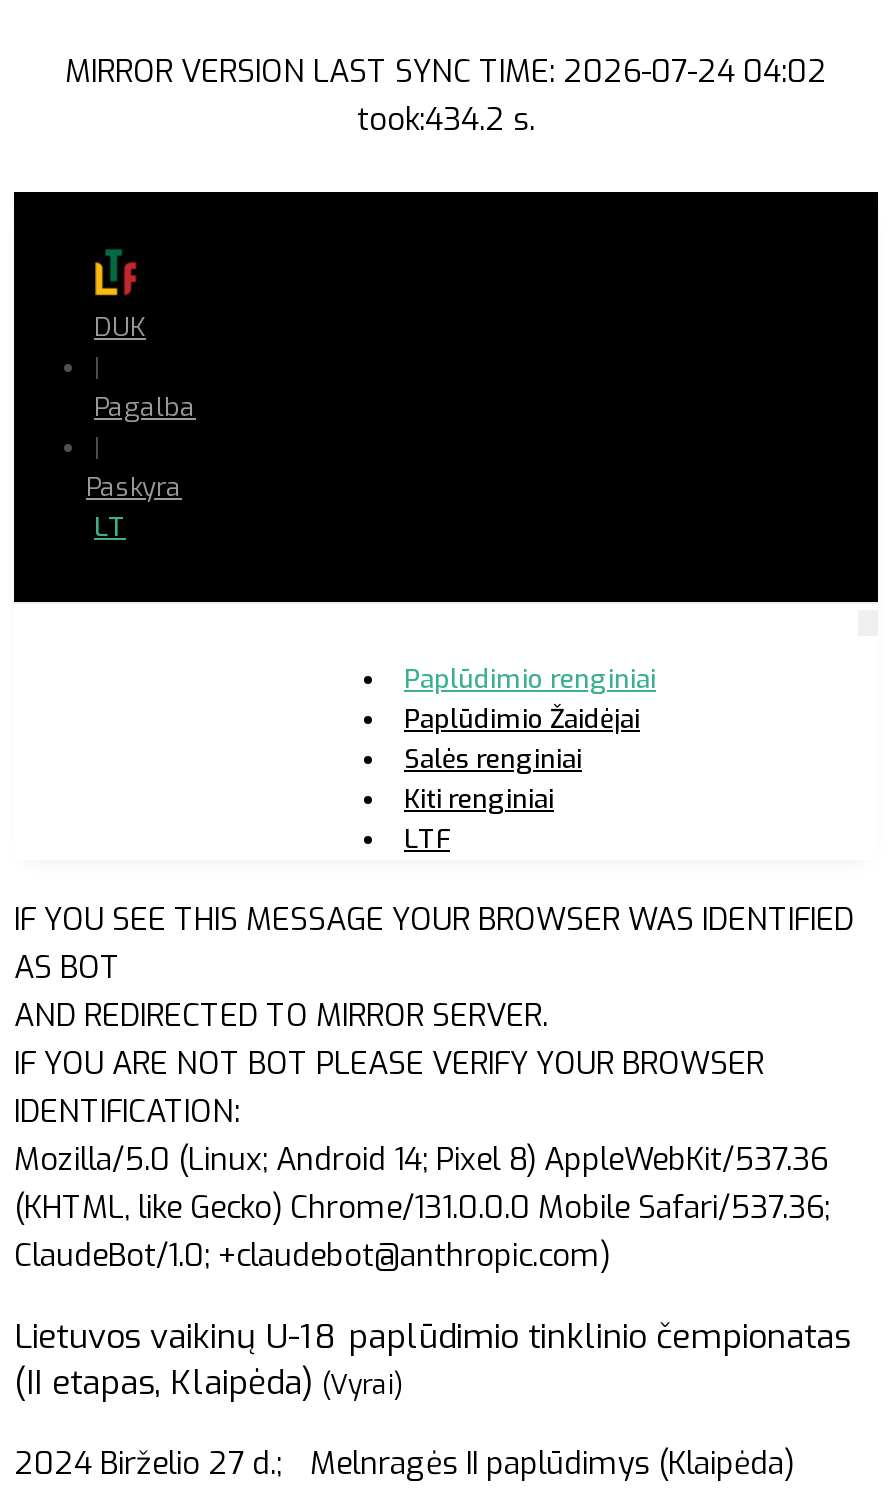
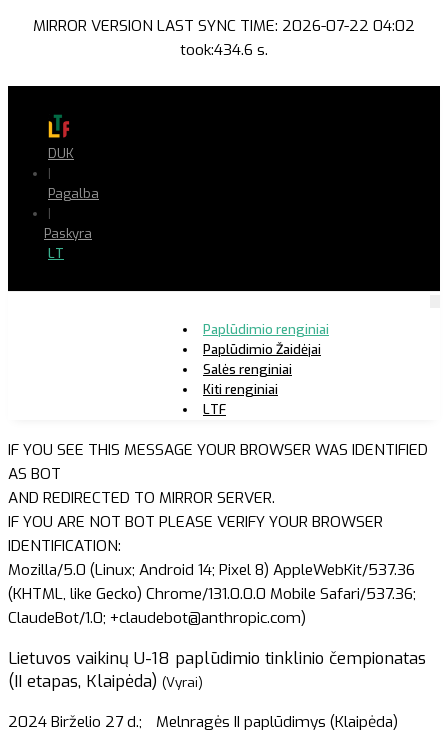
[65,52,827,92] MIRROR VERSION LAST SYNC TIME: 2026-07-24 04:02 -> [33,16,415,36] MIRROR VERSION LAST SYNC TIME: 2026-07-22 04:02
[357,100,535,140] took:434.2 s. -> [180,40,268,60] took:434.6 s.

